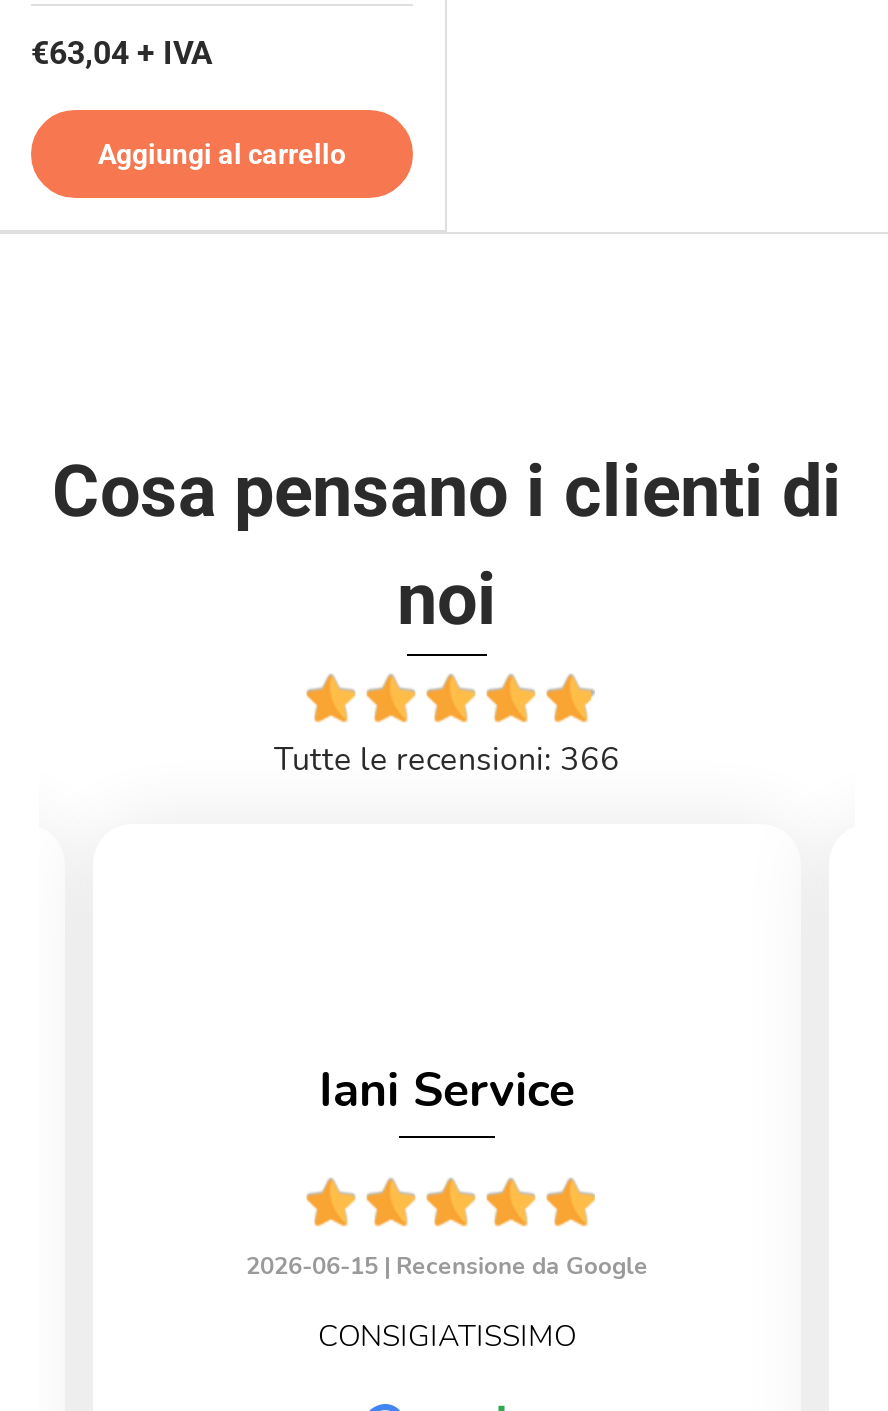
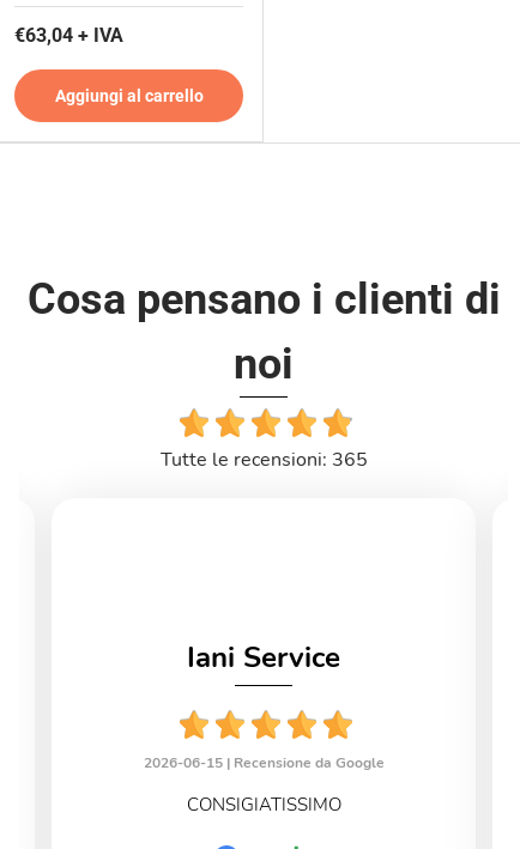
[274,738,620,782] Tutte le recensioni: 366 -> [160,446,367,473] Tutte le recensioni: 365

